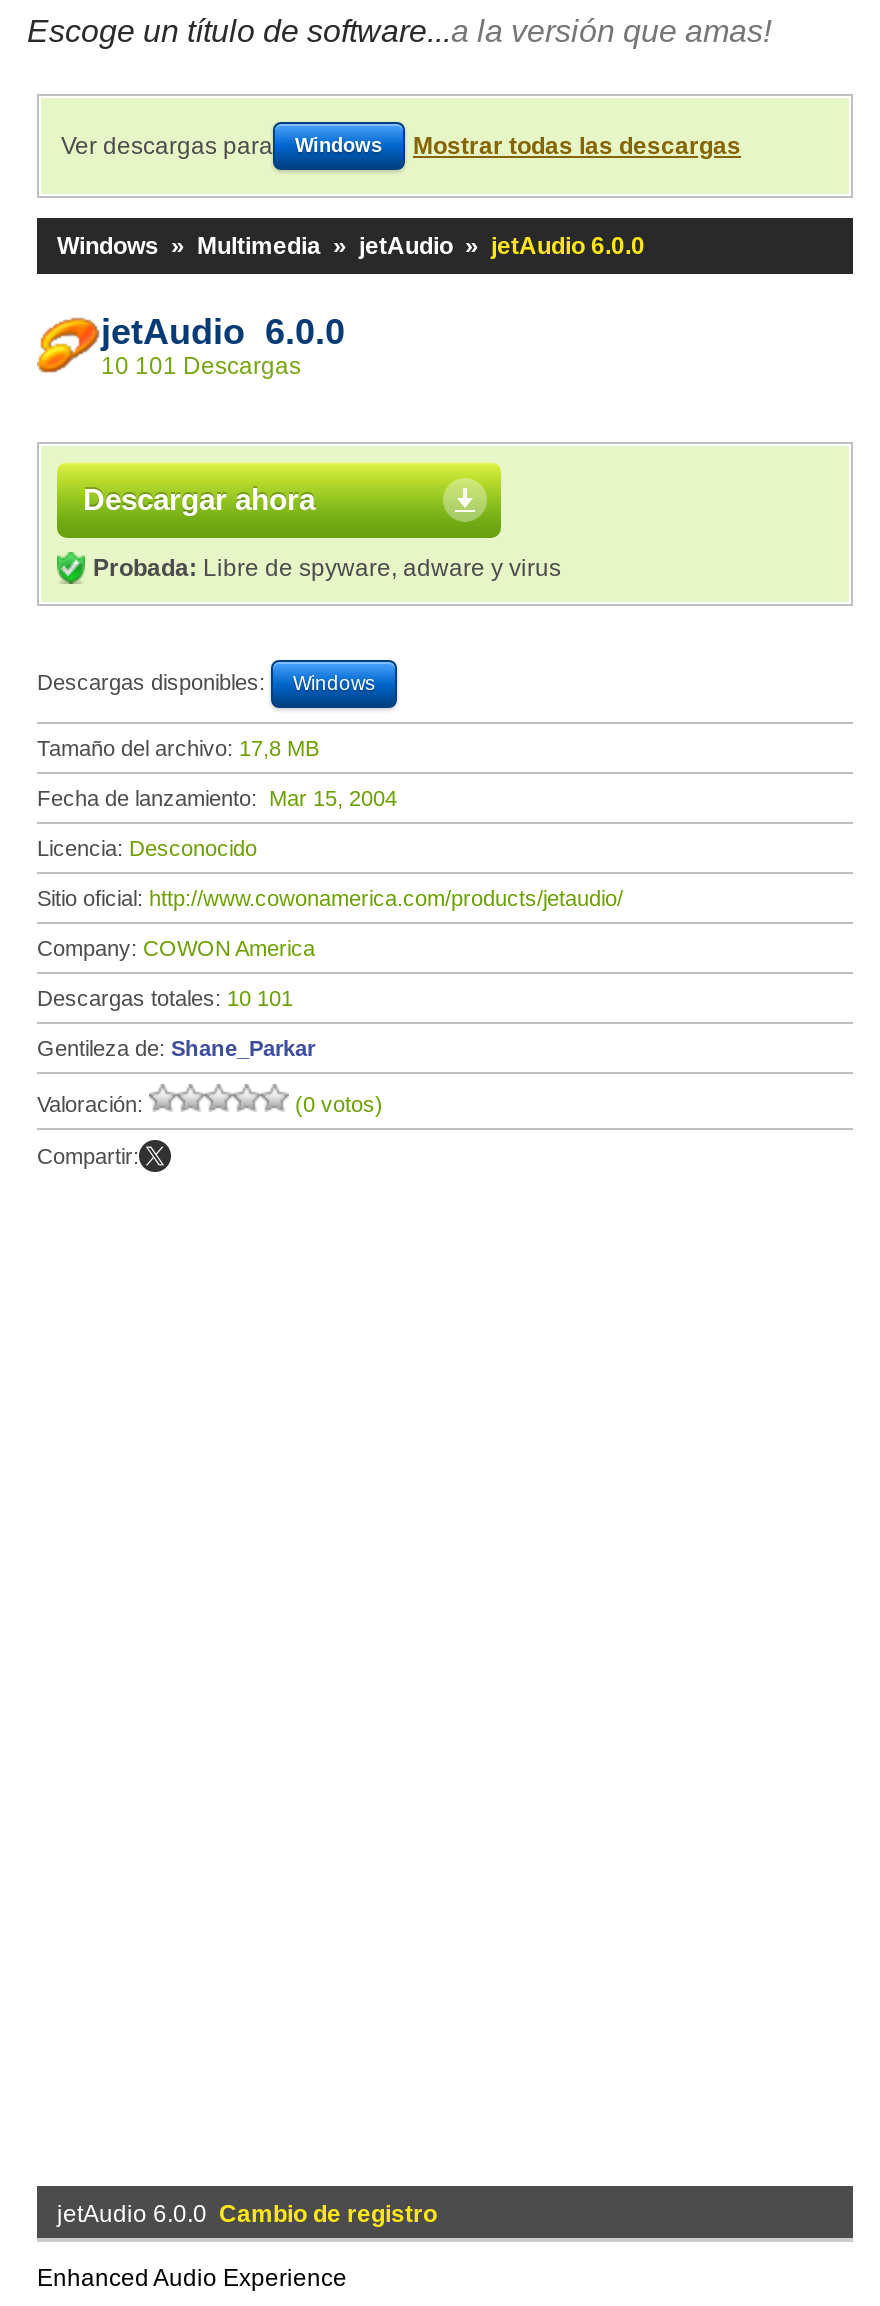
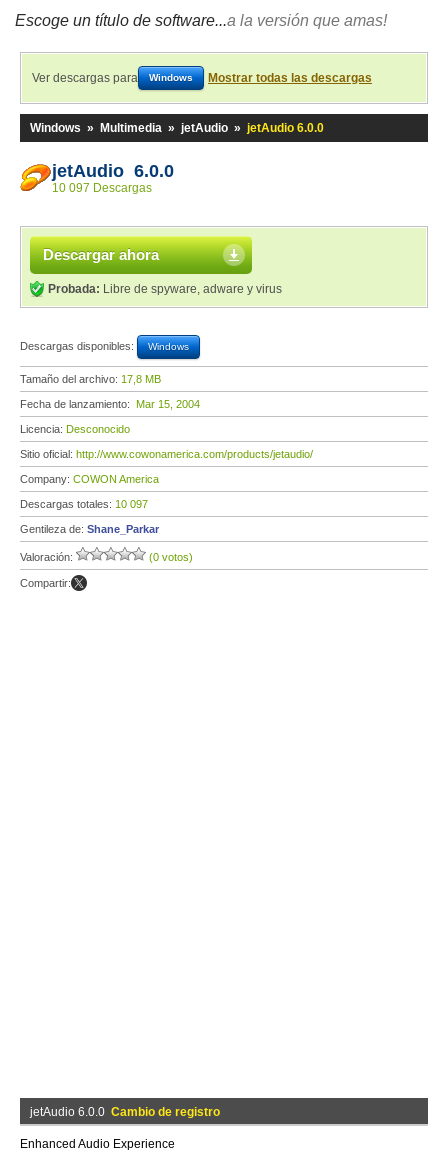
[101,352,301,380] 10 101 Descargas -> [52,181,152,195] 10 097 Descargas
[37,986,293,1010] Descargas totales: 10 101 -> [20,498,148,510] Descargas totales: 10 097

